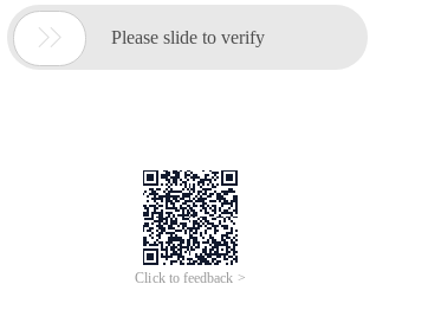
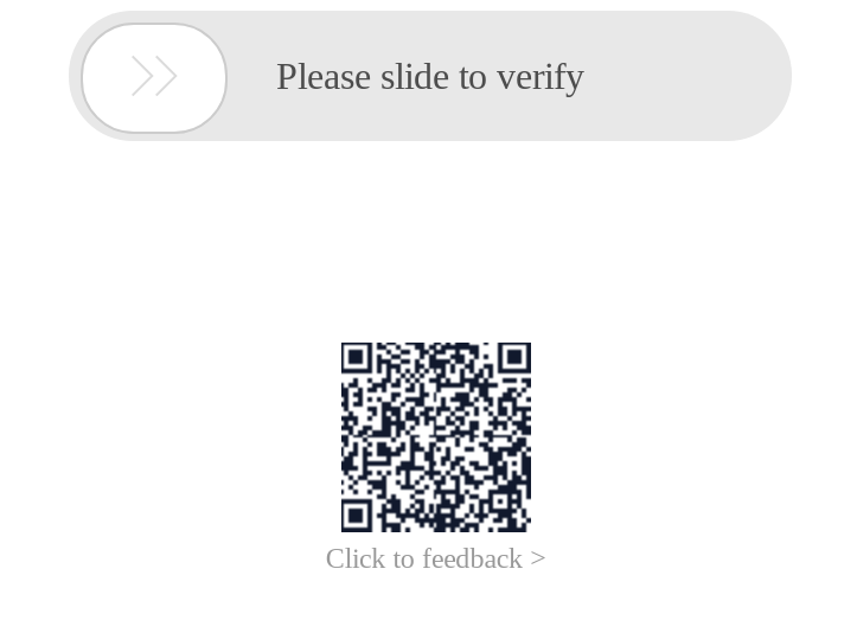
[142,169,239,266] [image] -> [339,340,533,535] [image]

